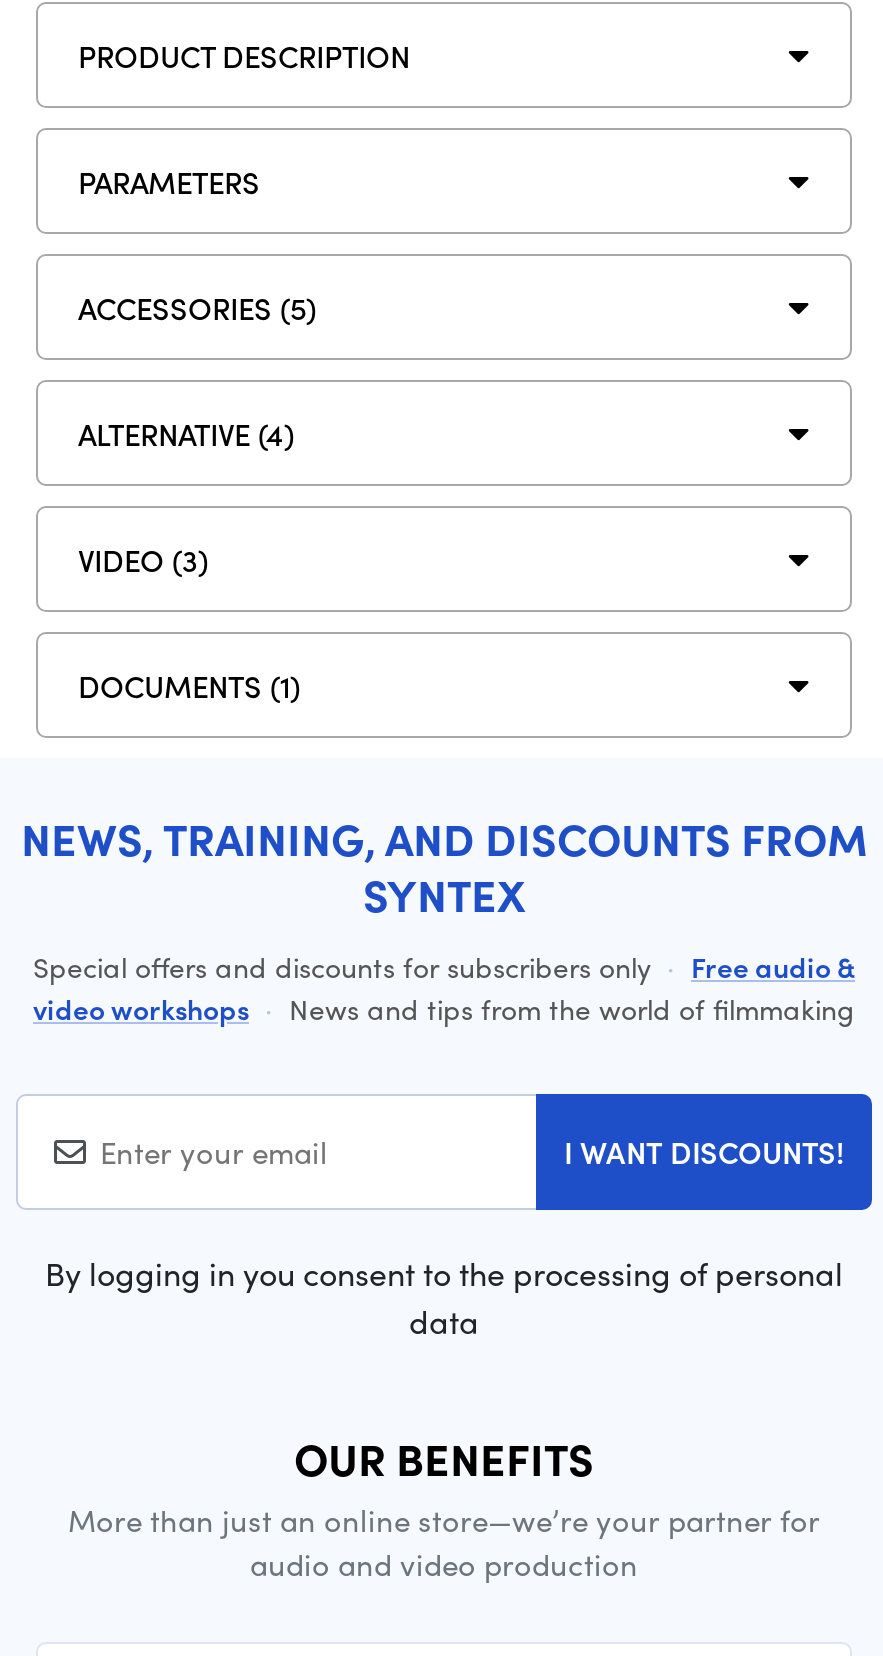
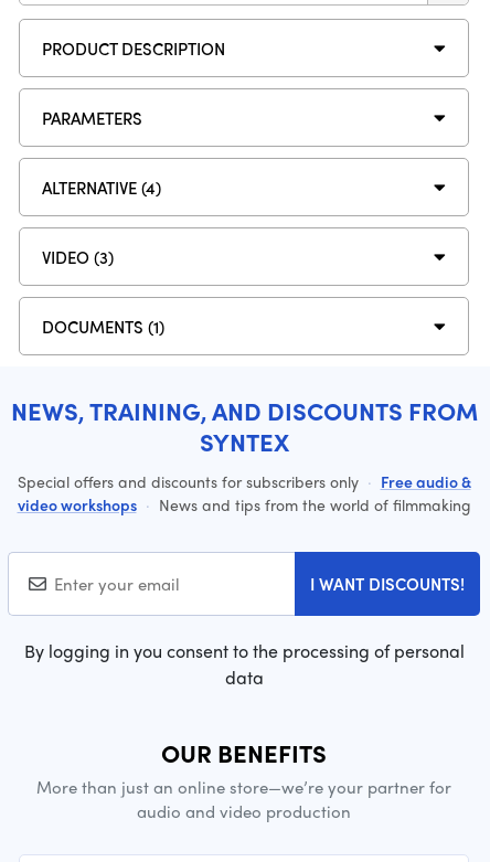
[78,285,316,329] ACCESSORIES (5) -> none

